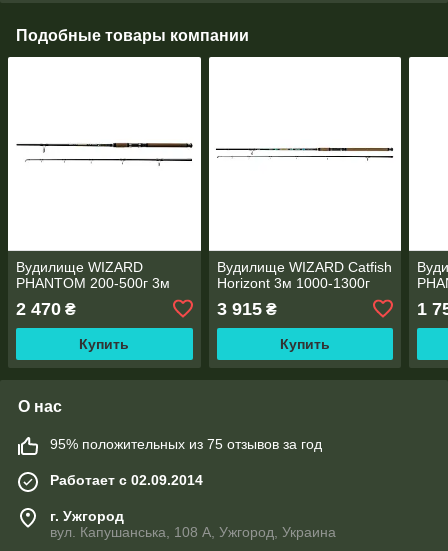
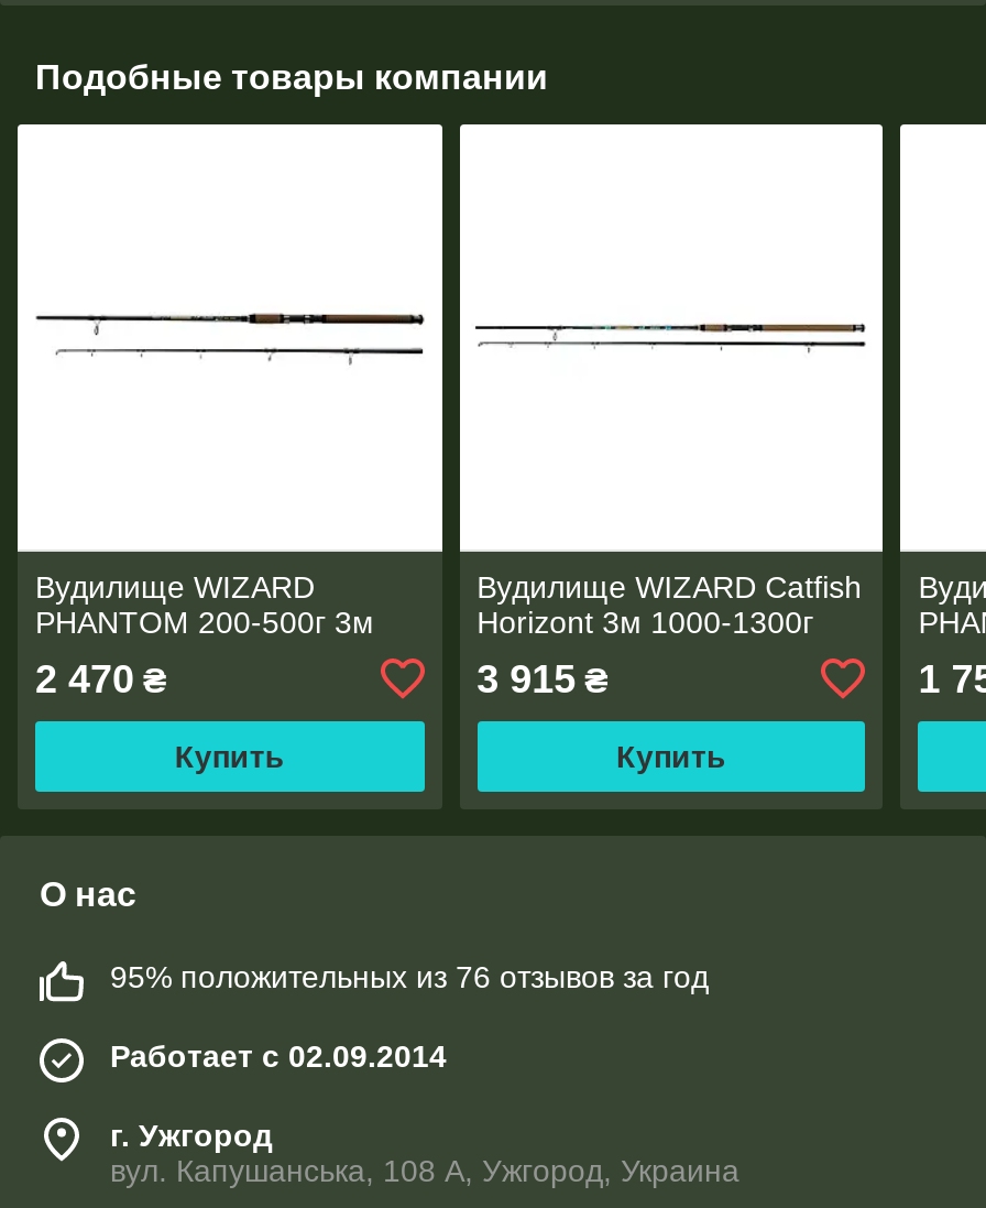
[50,436,322,452] 95% положительных из 75 отзывов за год -> [110,959,709,994] 95% положительных из 76 отзывов за год

